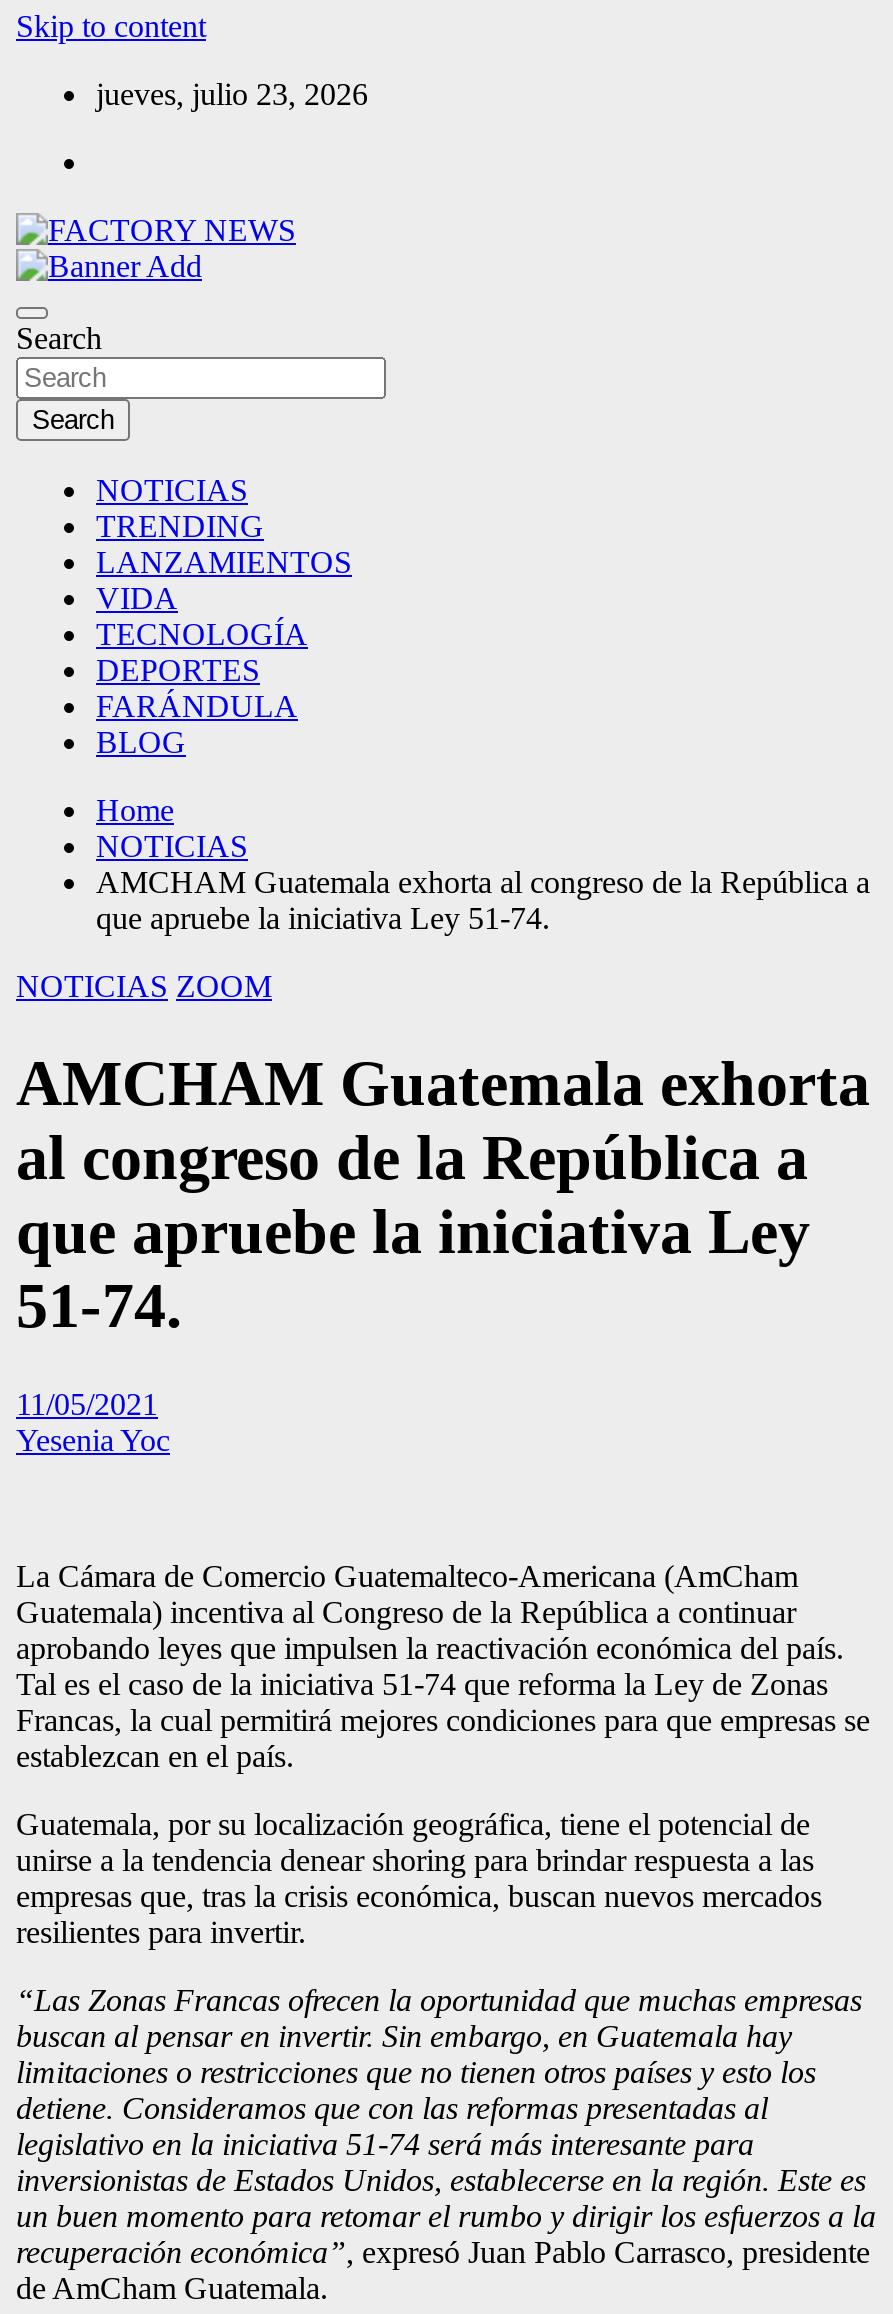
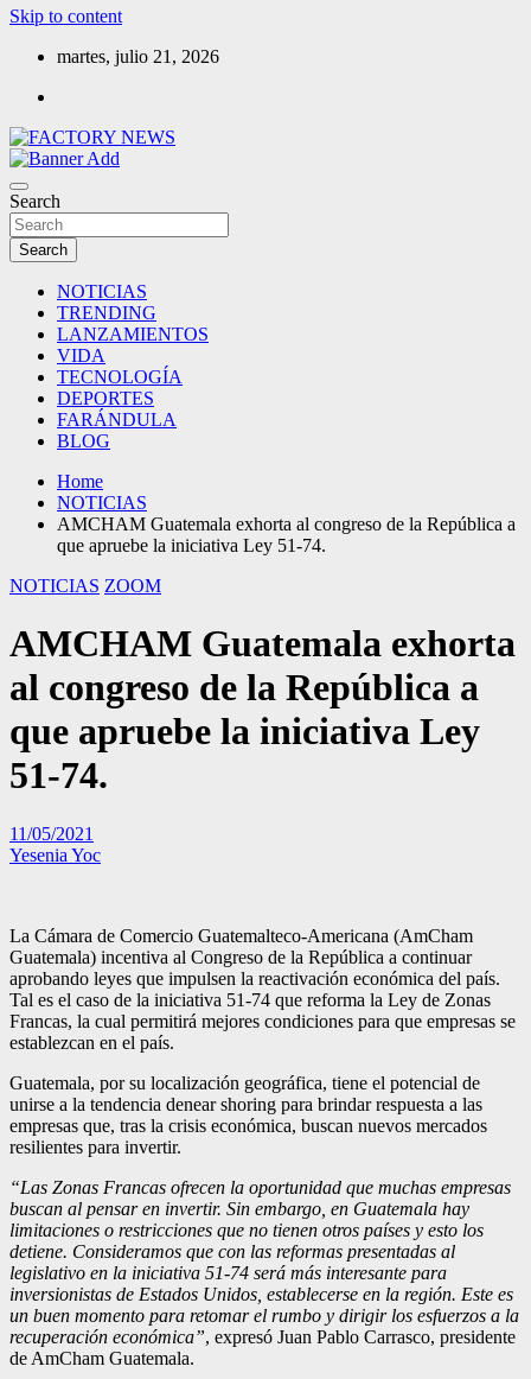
[96,77,368,111] jueves, julio 23, 2026 -> [57,46,219,66] martes, julio 21, 2026

